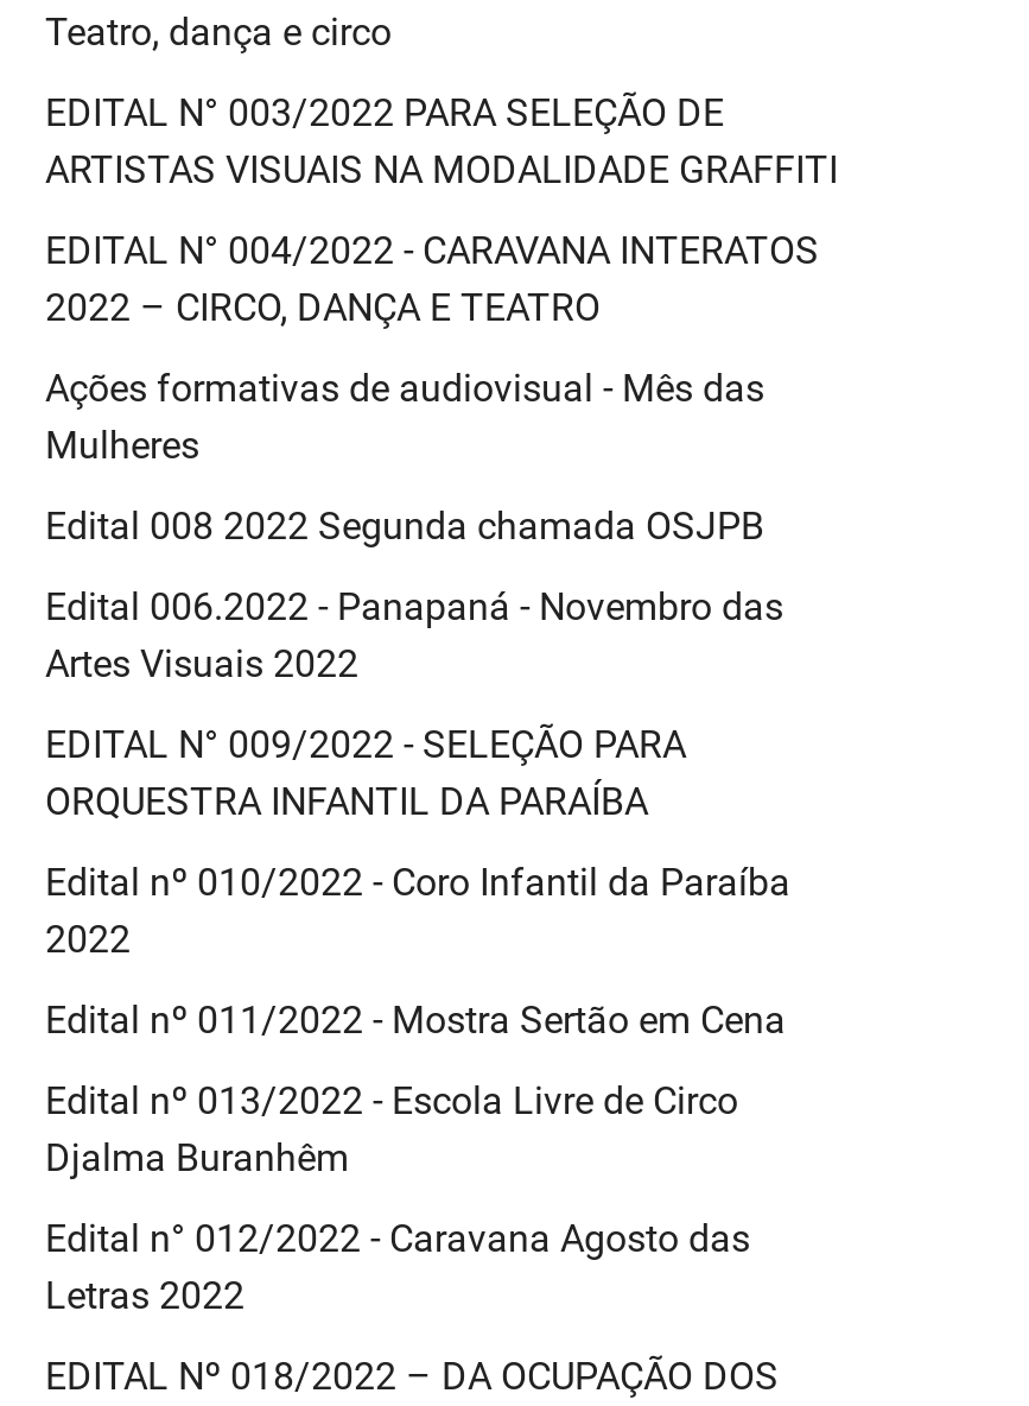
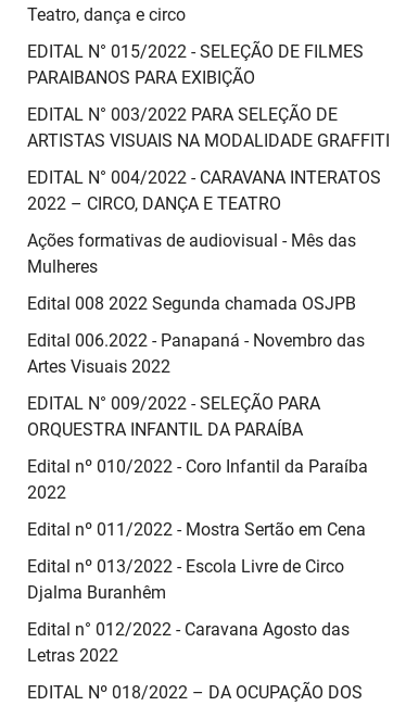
none -> [27,41,364,88] EDITAL N° 015/2022 - SELEÇÃO DE FILMES | PARAIBANOS PARA EXIBIÇÃO

